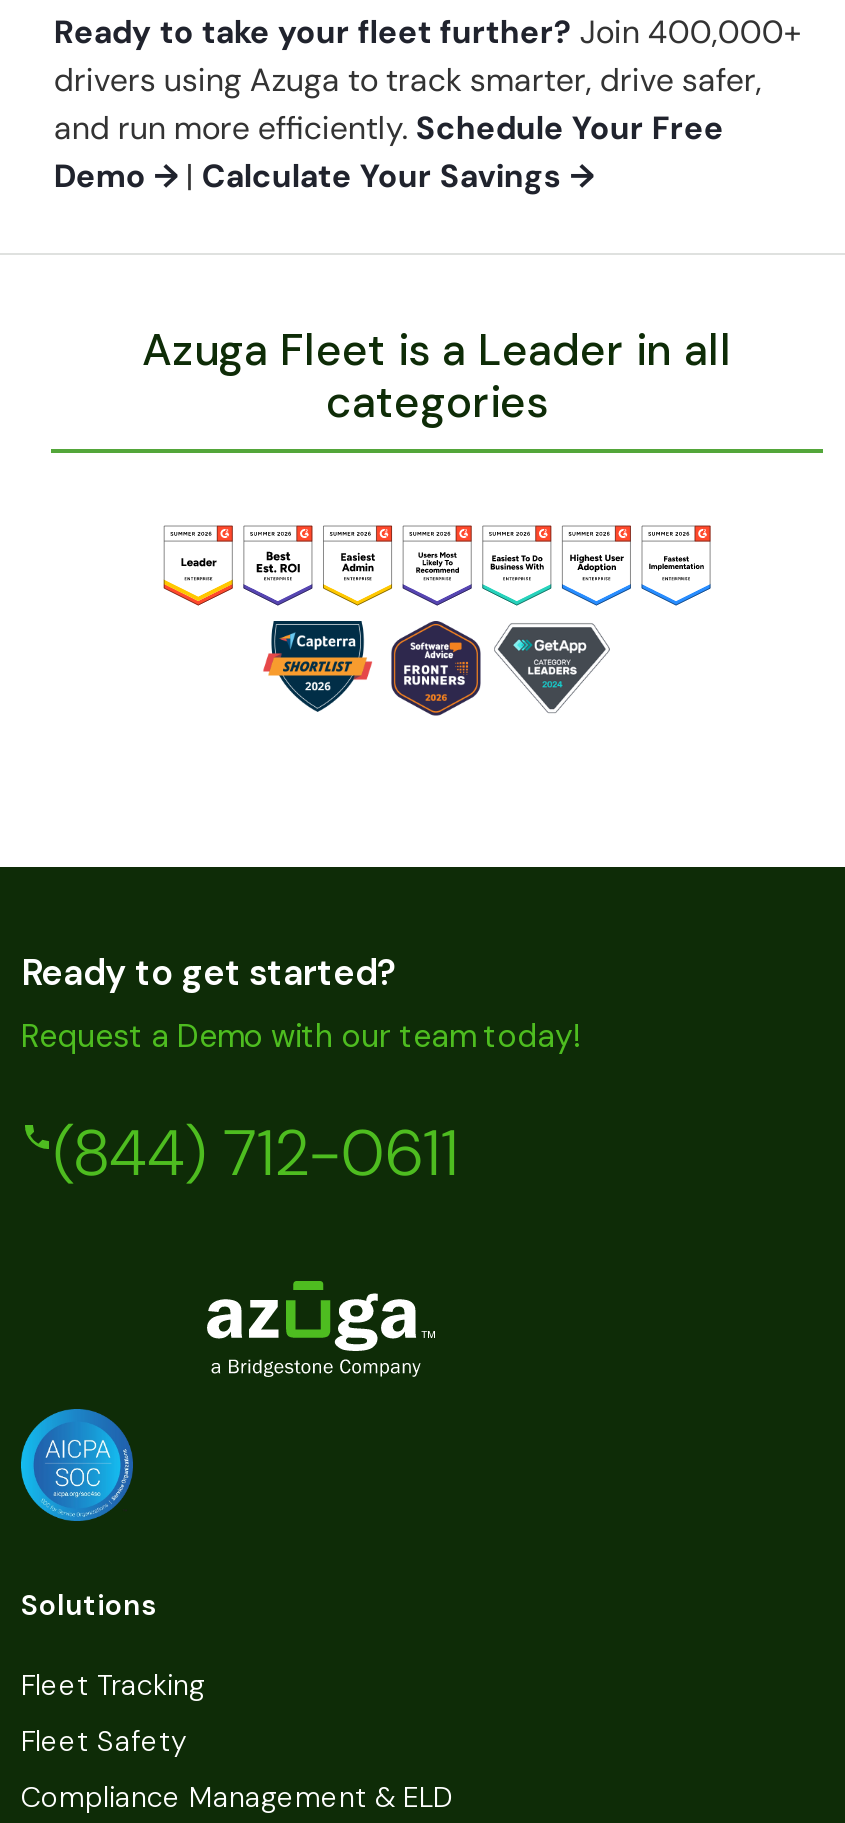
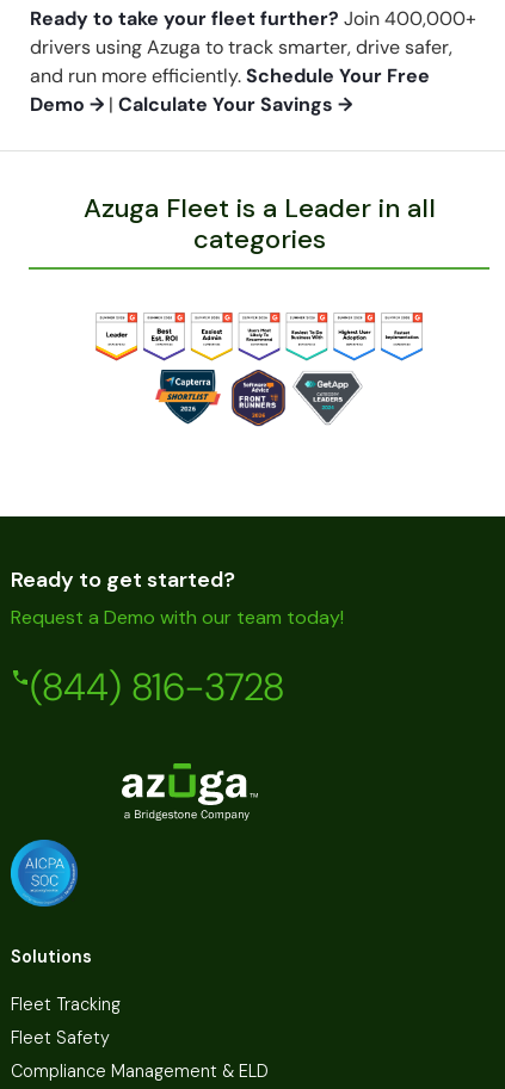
[53,1110,459,1194] (844) 712-0611 -> [30,662,284,712] (844) 816-3728

